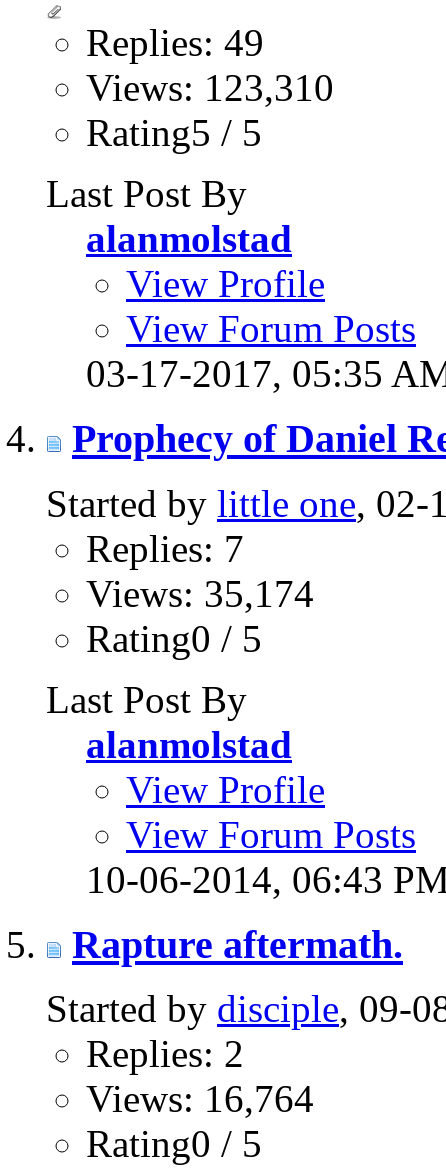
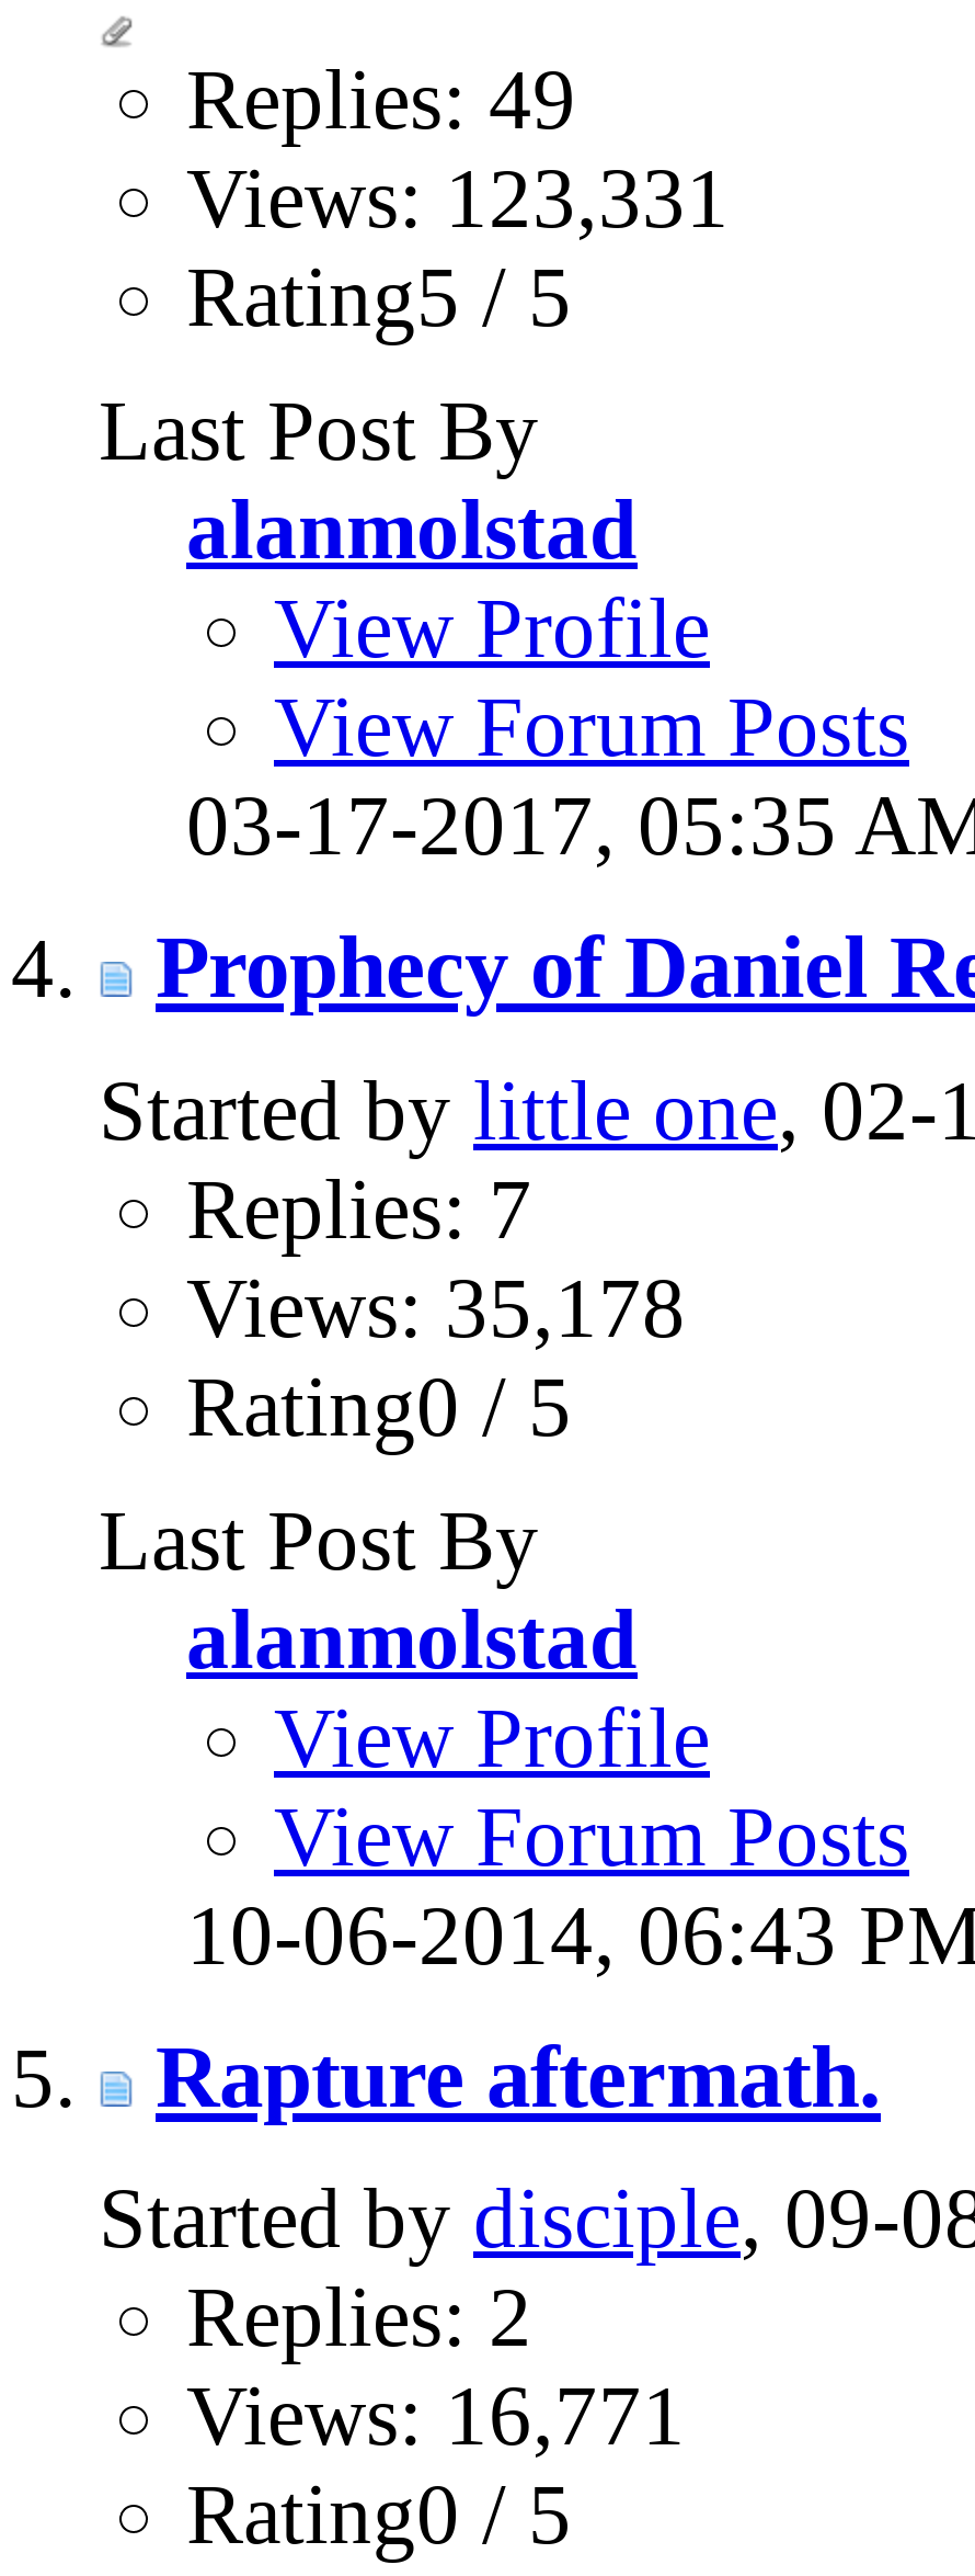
[86,66,334,109] Views: 123,310 -> [186,151,730,245] Views: 123,331
[86,572,314,615] Views: 35,174 -> [186,1260,686,1354] Views: 35,178
[86,1077,314,1120] Views: 16,764 -> [186,2368,686,2463] Views: 16,771

